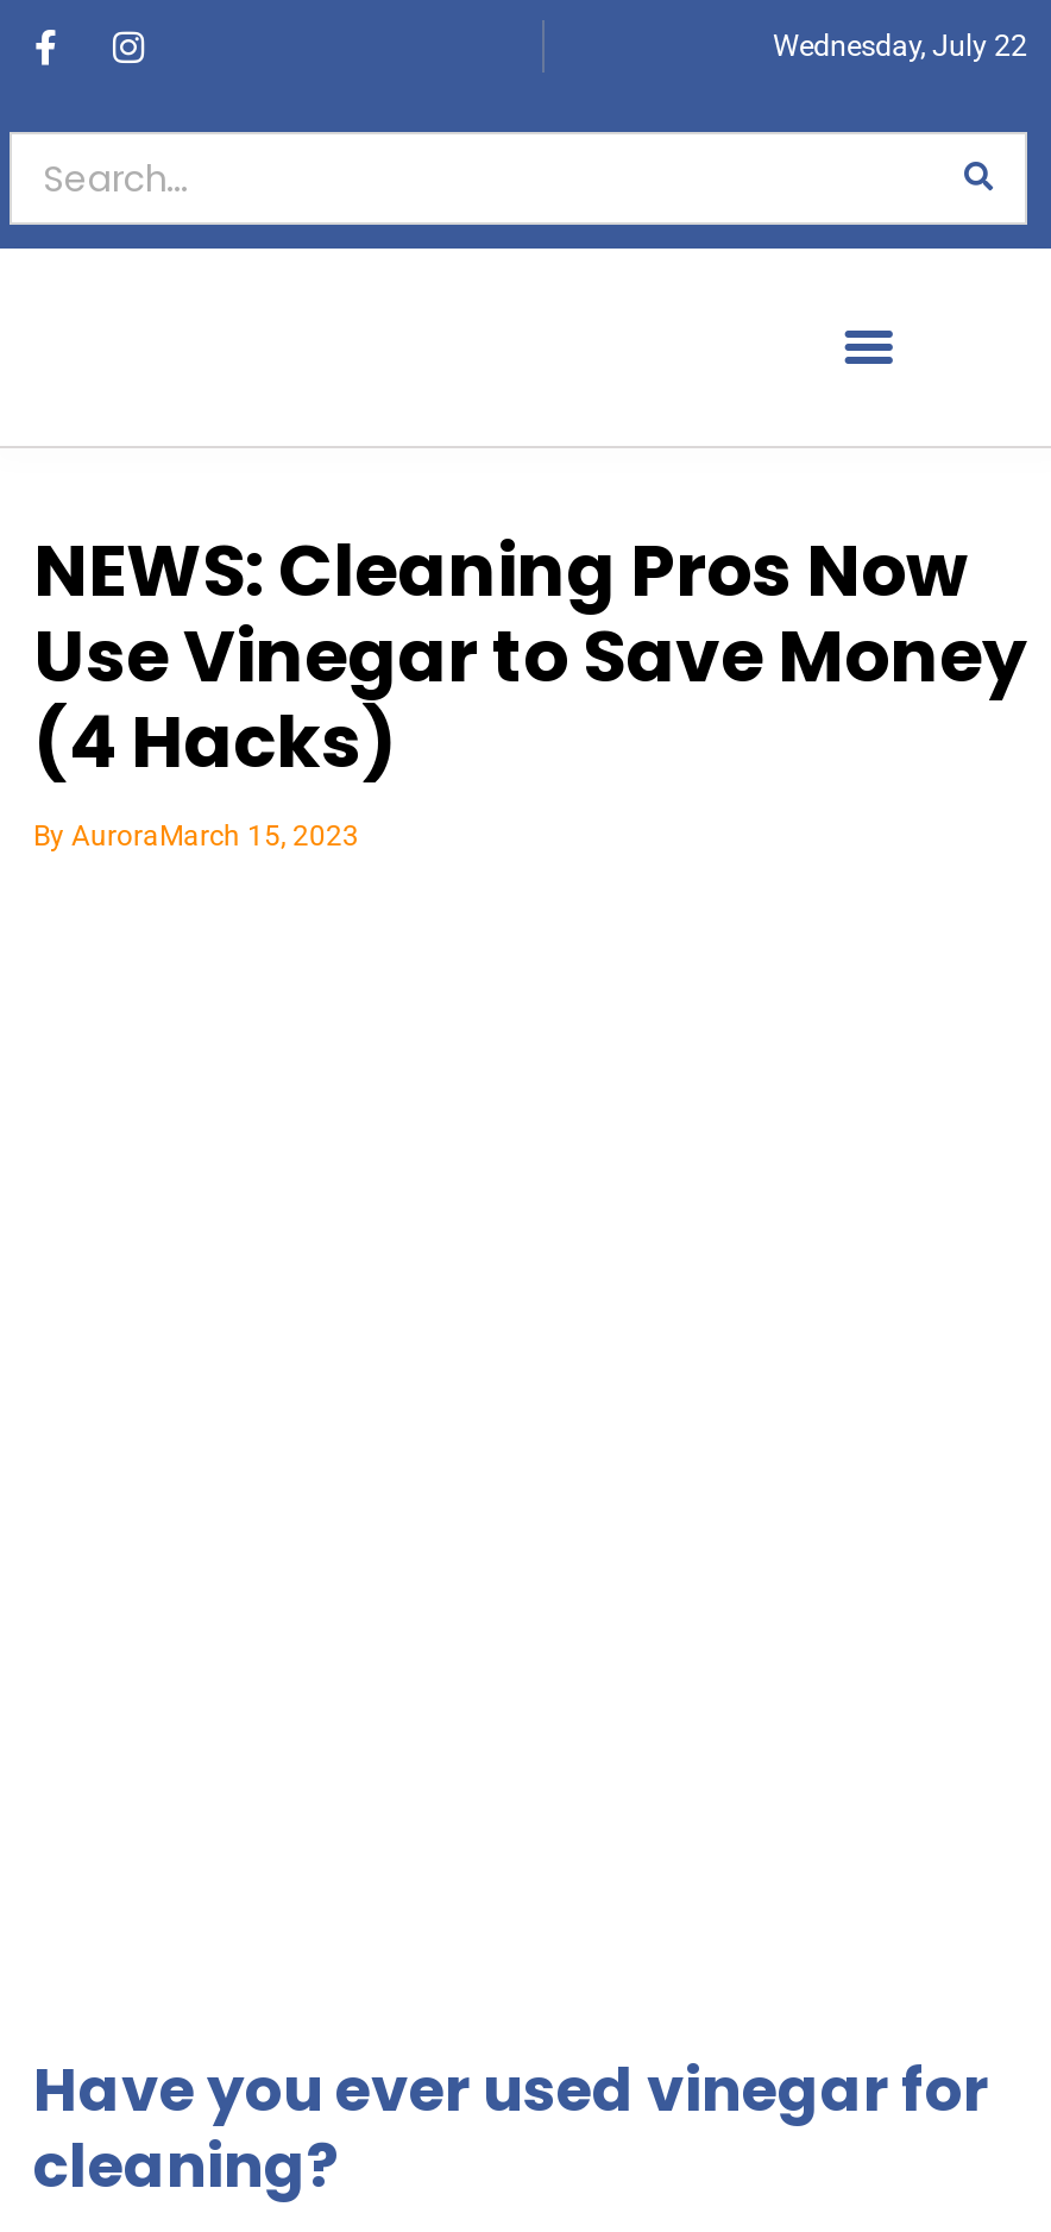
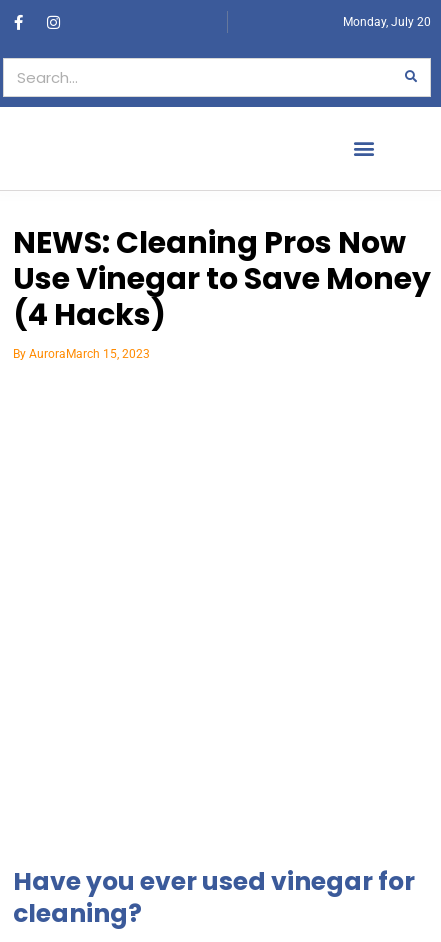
[773,30,1027,63] Wednesday, July 22 -> [343,15,431,29] Monday, July 20

